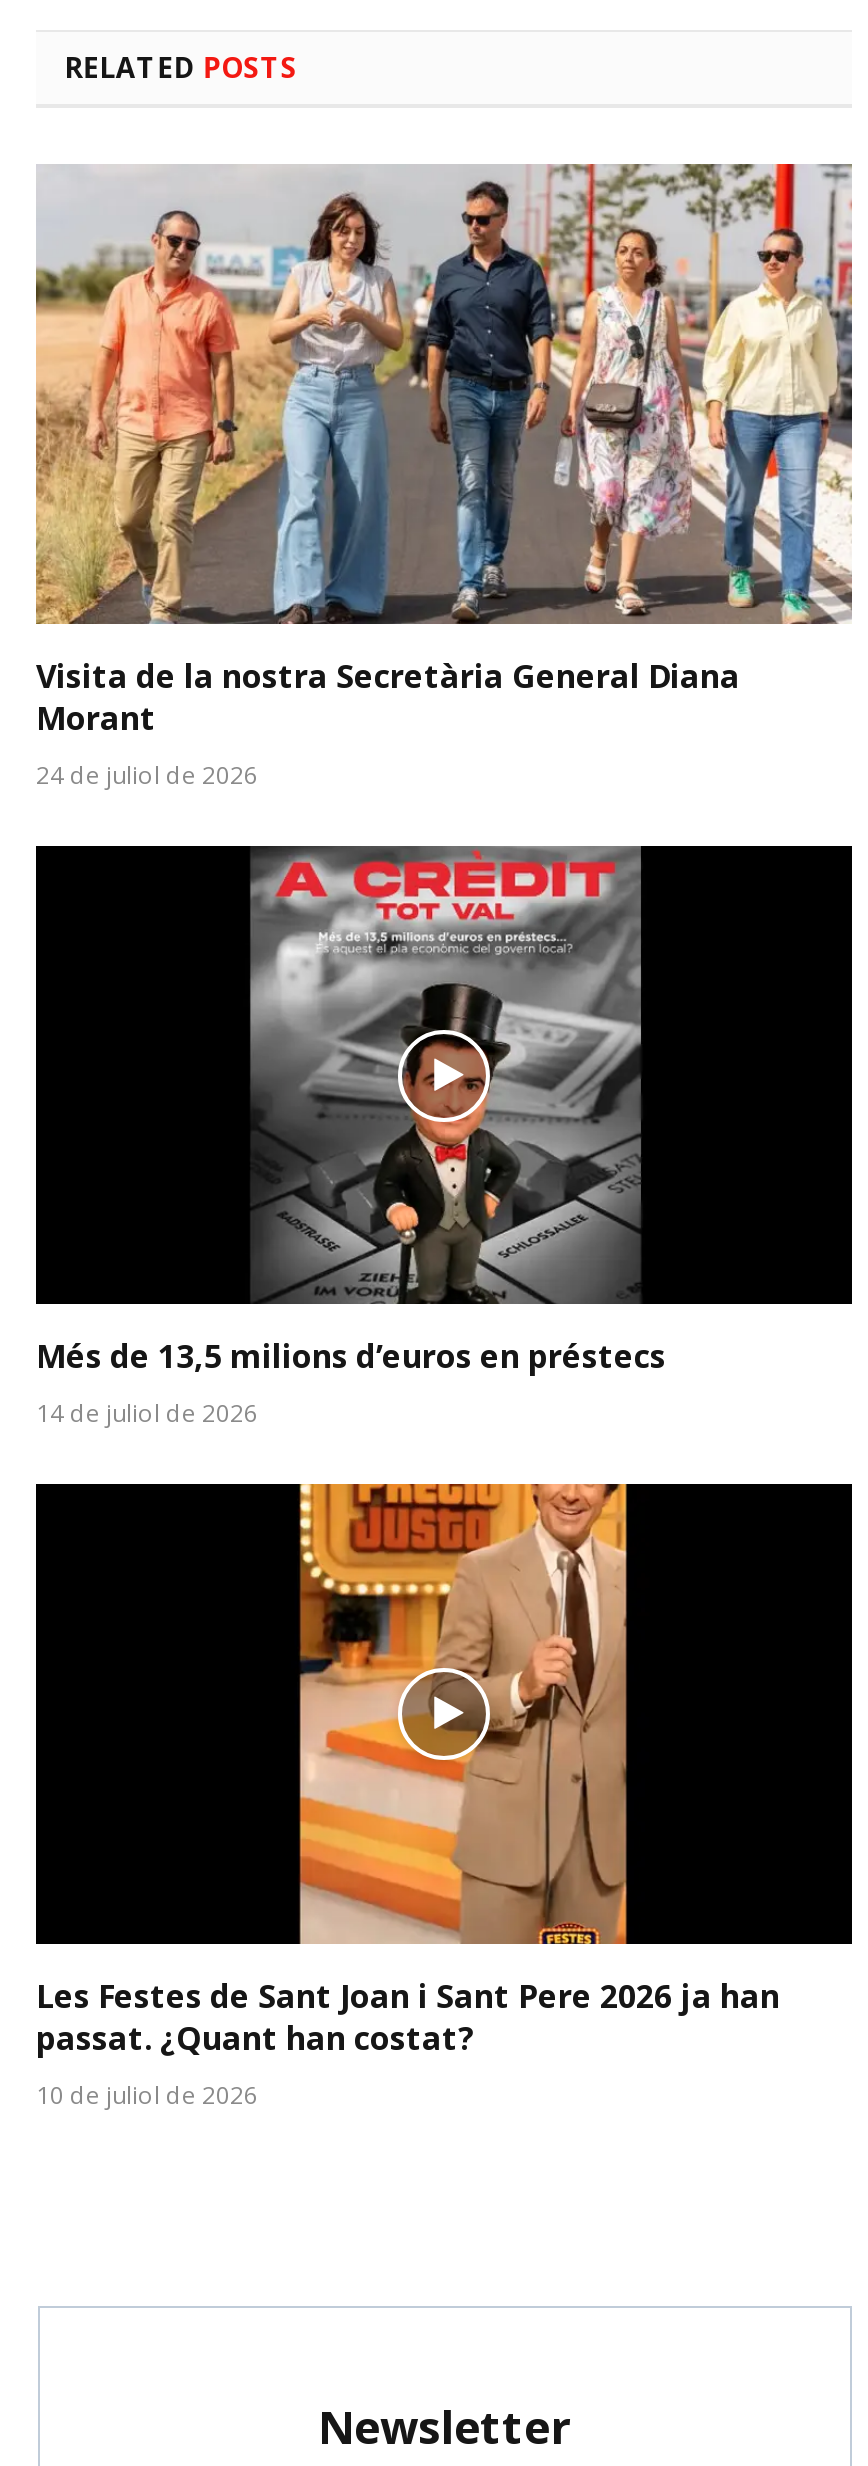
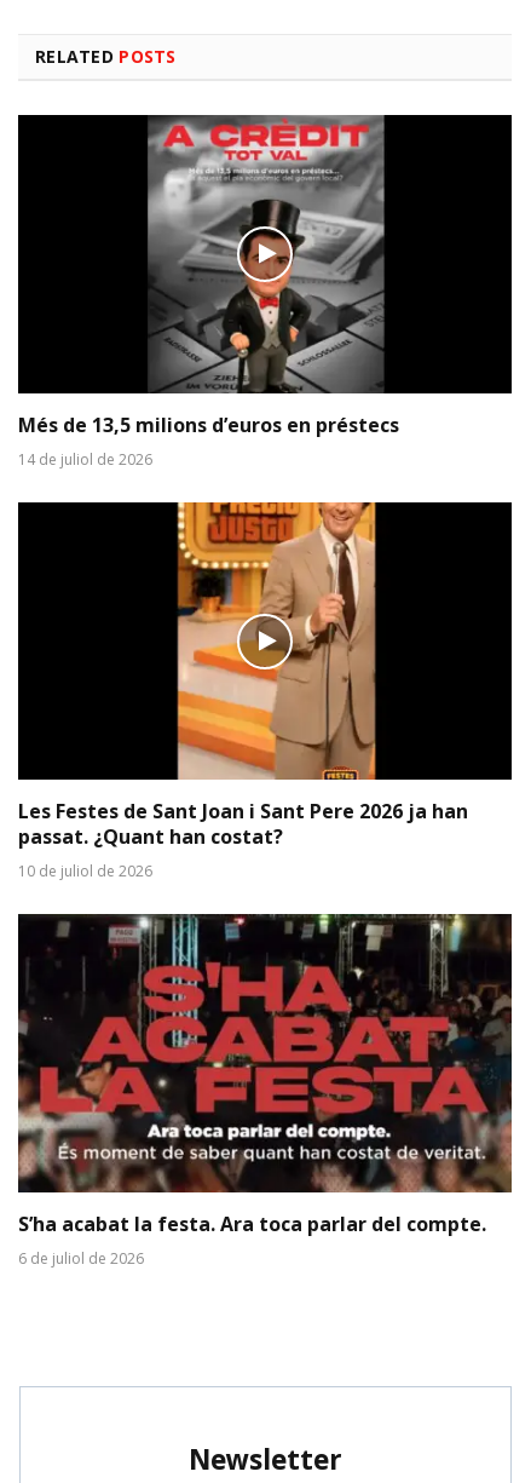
[34,162,854,792] [image] | Visita de la nostra Secretària General Diana | Morant | 24 de juliol de 2026 -> none
moved [36,846,780,2112] -> [18,116,468,882]: [image] | Més de 13,5 milions d’euros en préstecs | 14 de juliol de 2026 | Les Festes de Sant Joan i Sant Pere 2026 ja han | passat. ¿Quant han costat? | 10 de juliol de 2026
none -> [17,913,513,1268] [image] | S’ha acabat la festa. Ara toca parlar del compte. | 6 de juliol de 2026

